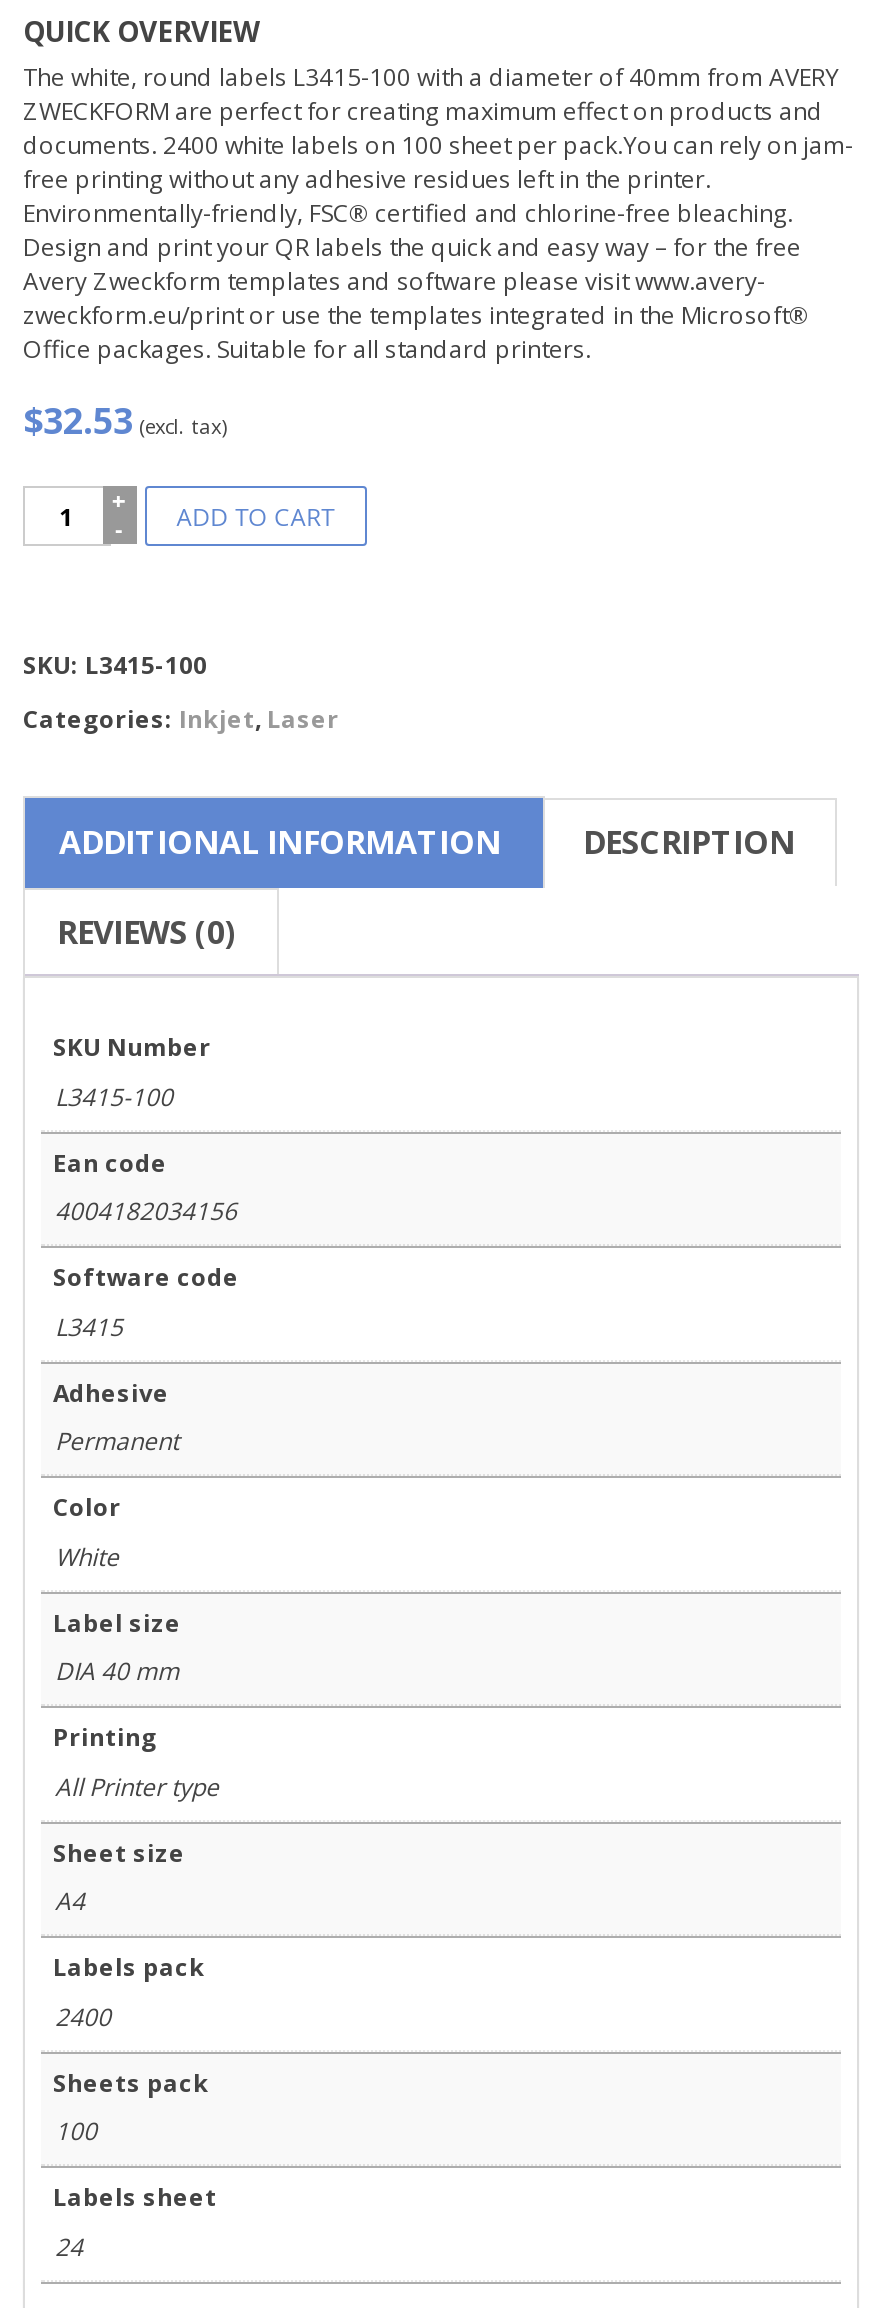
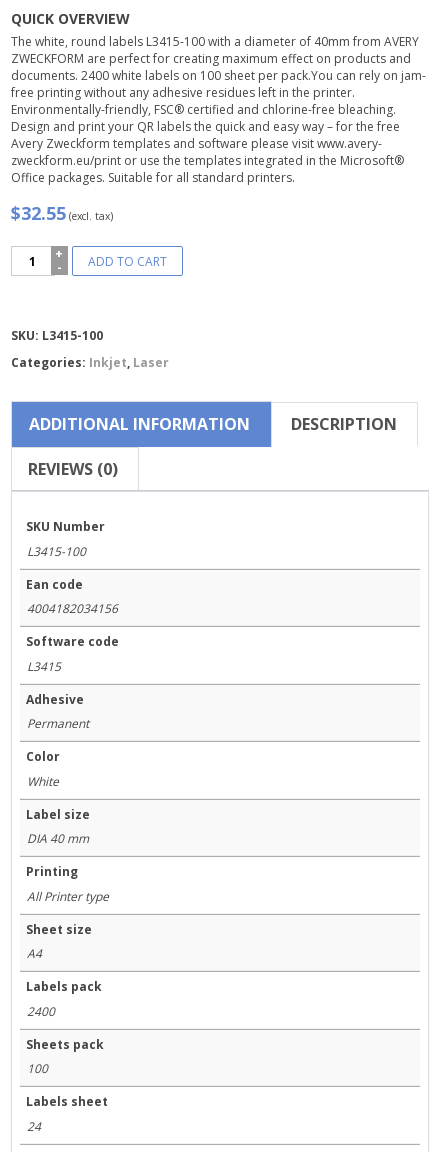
[23,396,227,444] $32.53 (excl. tax) -> [11,201,113,225] $32.55 (excl. tax)

